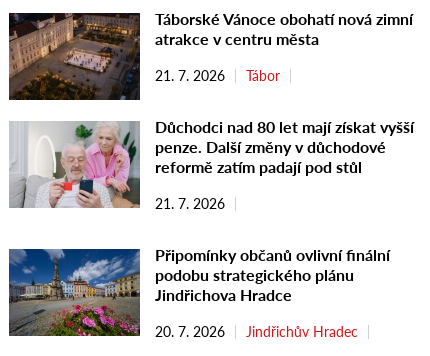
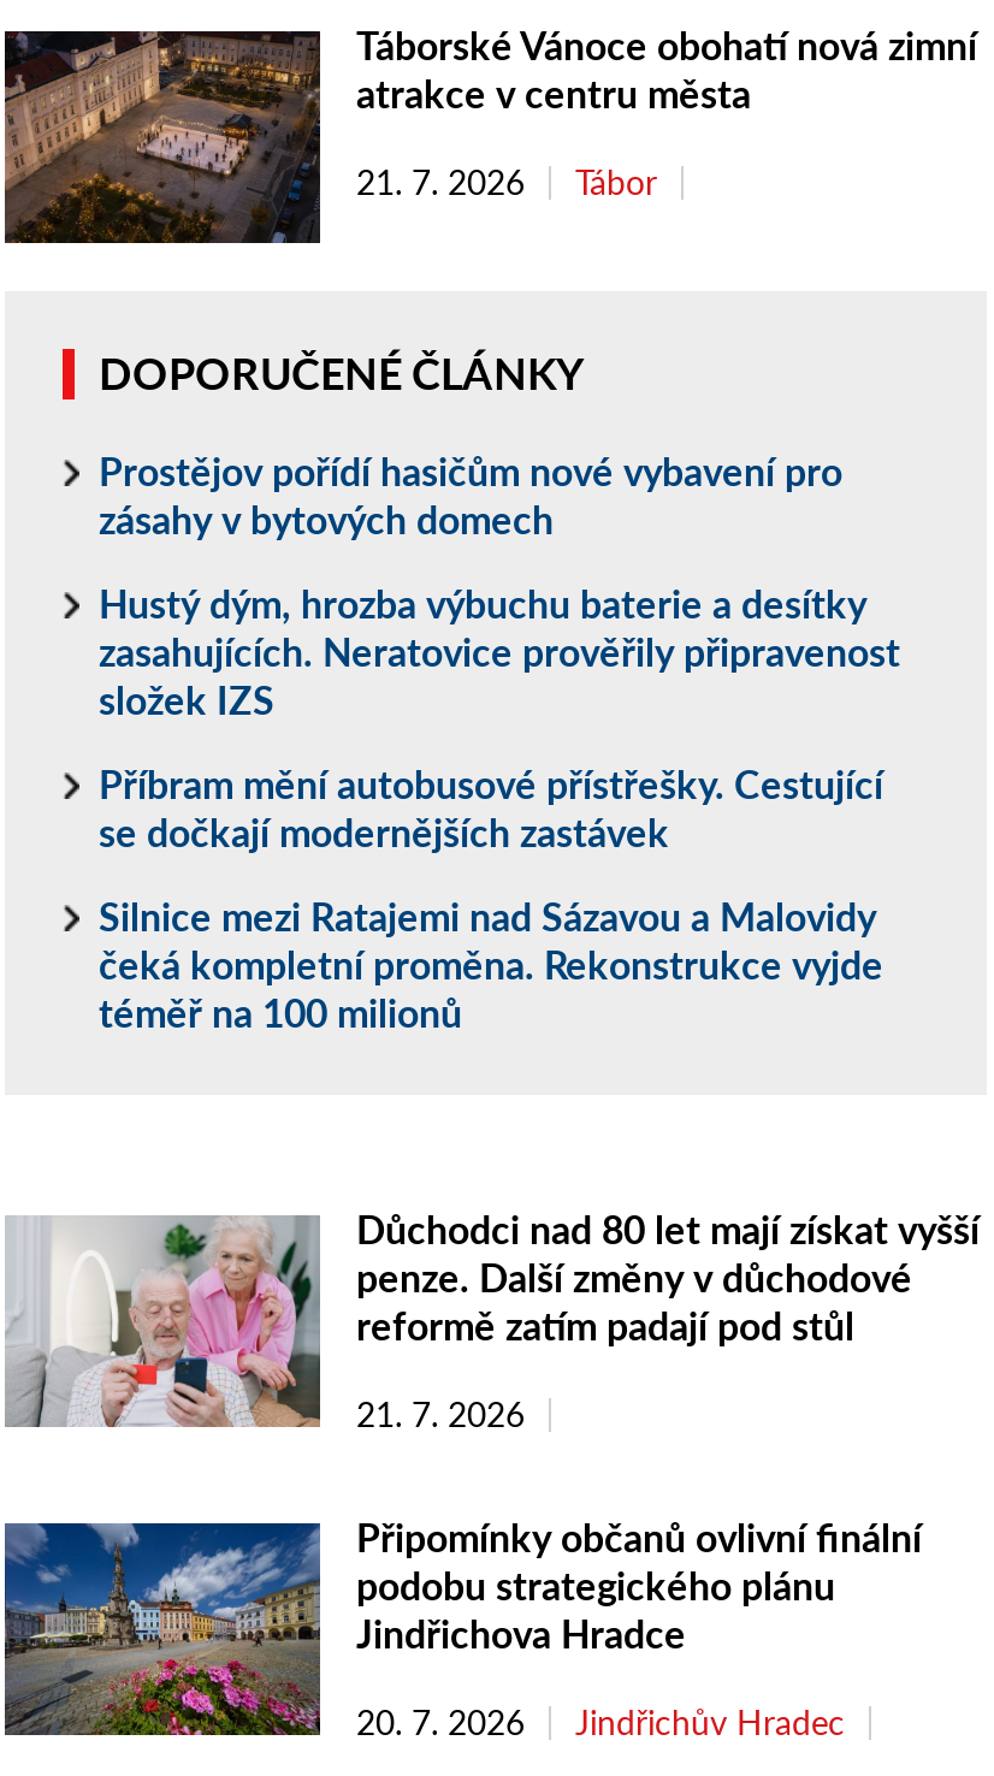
none -> [99,348,900,1036] DOPORUČENÉ ČLÁNKY | Prostějov pořídí hasičům nové vybavení pro | zásahy v bytových domech | Hustý dým, hrozba výbuchu baterie a desítky | zasahujících. Neratovice prověřily připravenost | složek IZS | Příbram mění autobusové přístřešky. Cestující | se dočkají modernějších zastávek | Silnice mezi Ratajemi nad Sázavou a Malovidy | čeká kompletní proměna. Rekonstrukce vyjde | téměř na 100 milionů

